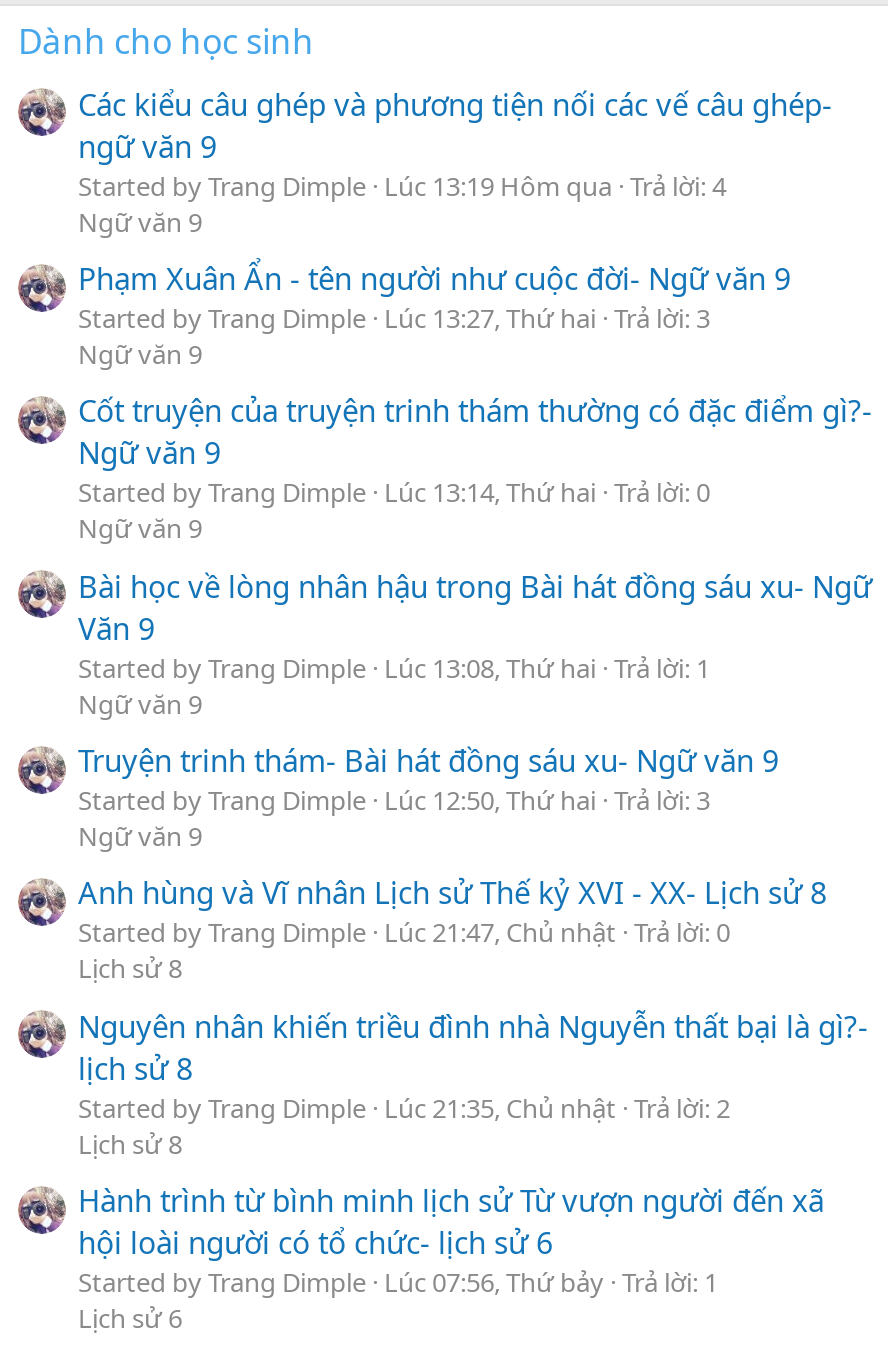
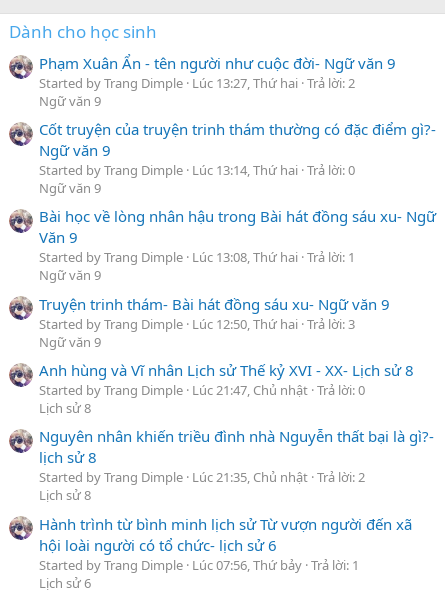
[78,84,832,240] Các kiểu câu ghép và phương tiện nối các vế câu ghép- | ngữ văn 9 | Started by Trang Dimple Lúc 13:19 Hôm qua Trả lời: 4 | Ngữ văn 9 -> none
[78,300,710,336] Started by Trang Dimple Lúc 13:27, Thứ hai Trả lời: 3 -> [39,74,355,92] Started by Trang Dimple Lúc 13:27, Thứ hai Trả lời: 2

